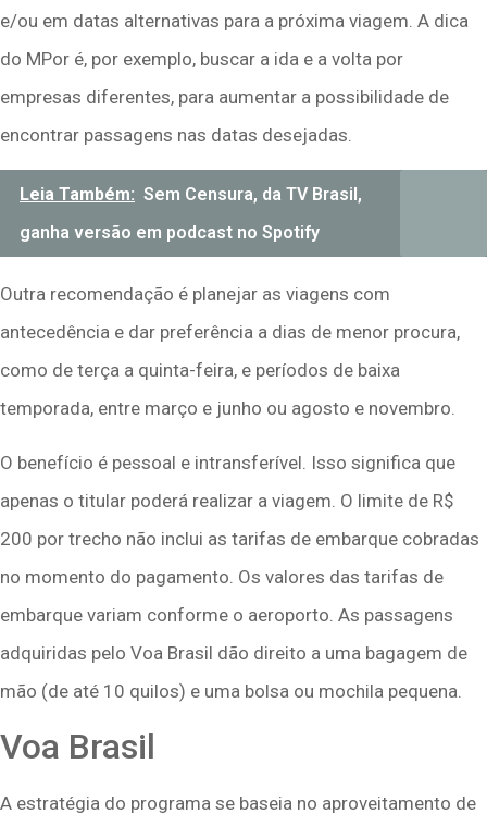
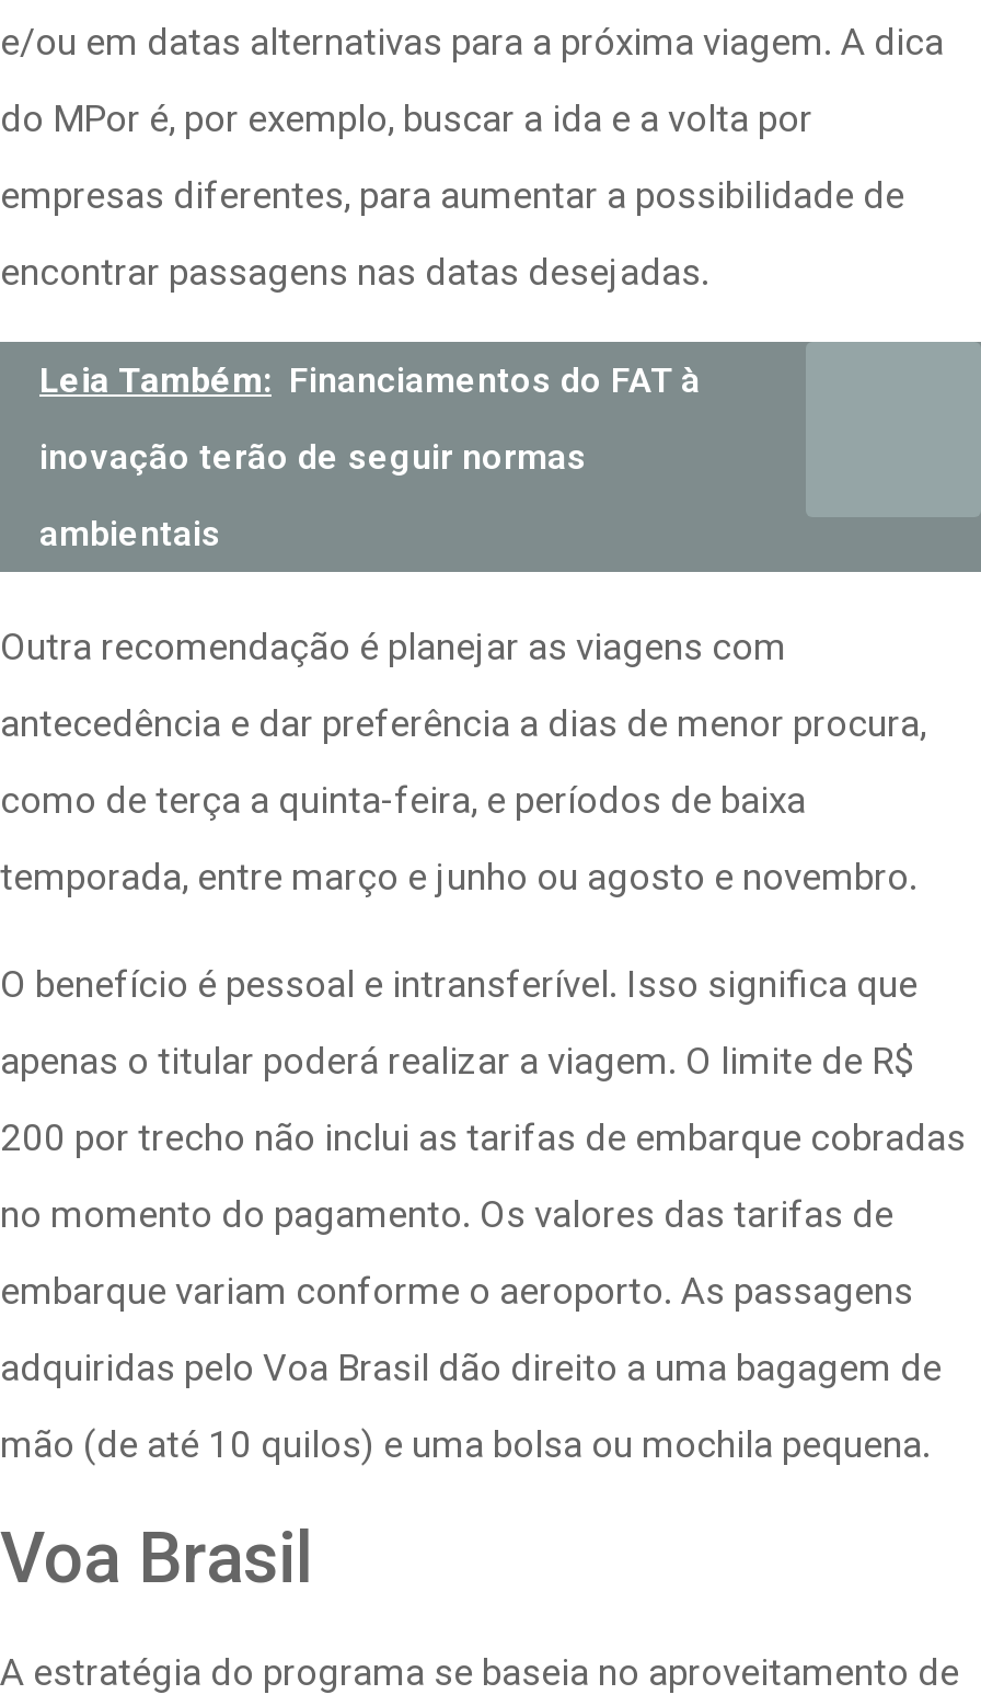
[20,184,362,243] Leia Também: Sem Censura, da TV Brasil, | ganha versão em podcast no Spotify -> [39,359,701,554] Leia Também: Financiamentos do FAT à | inovação terão de seguir normas | ambientais

